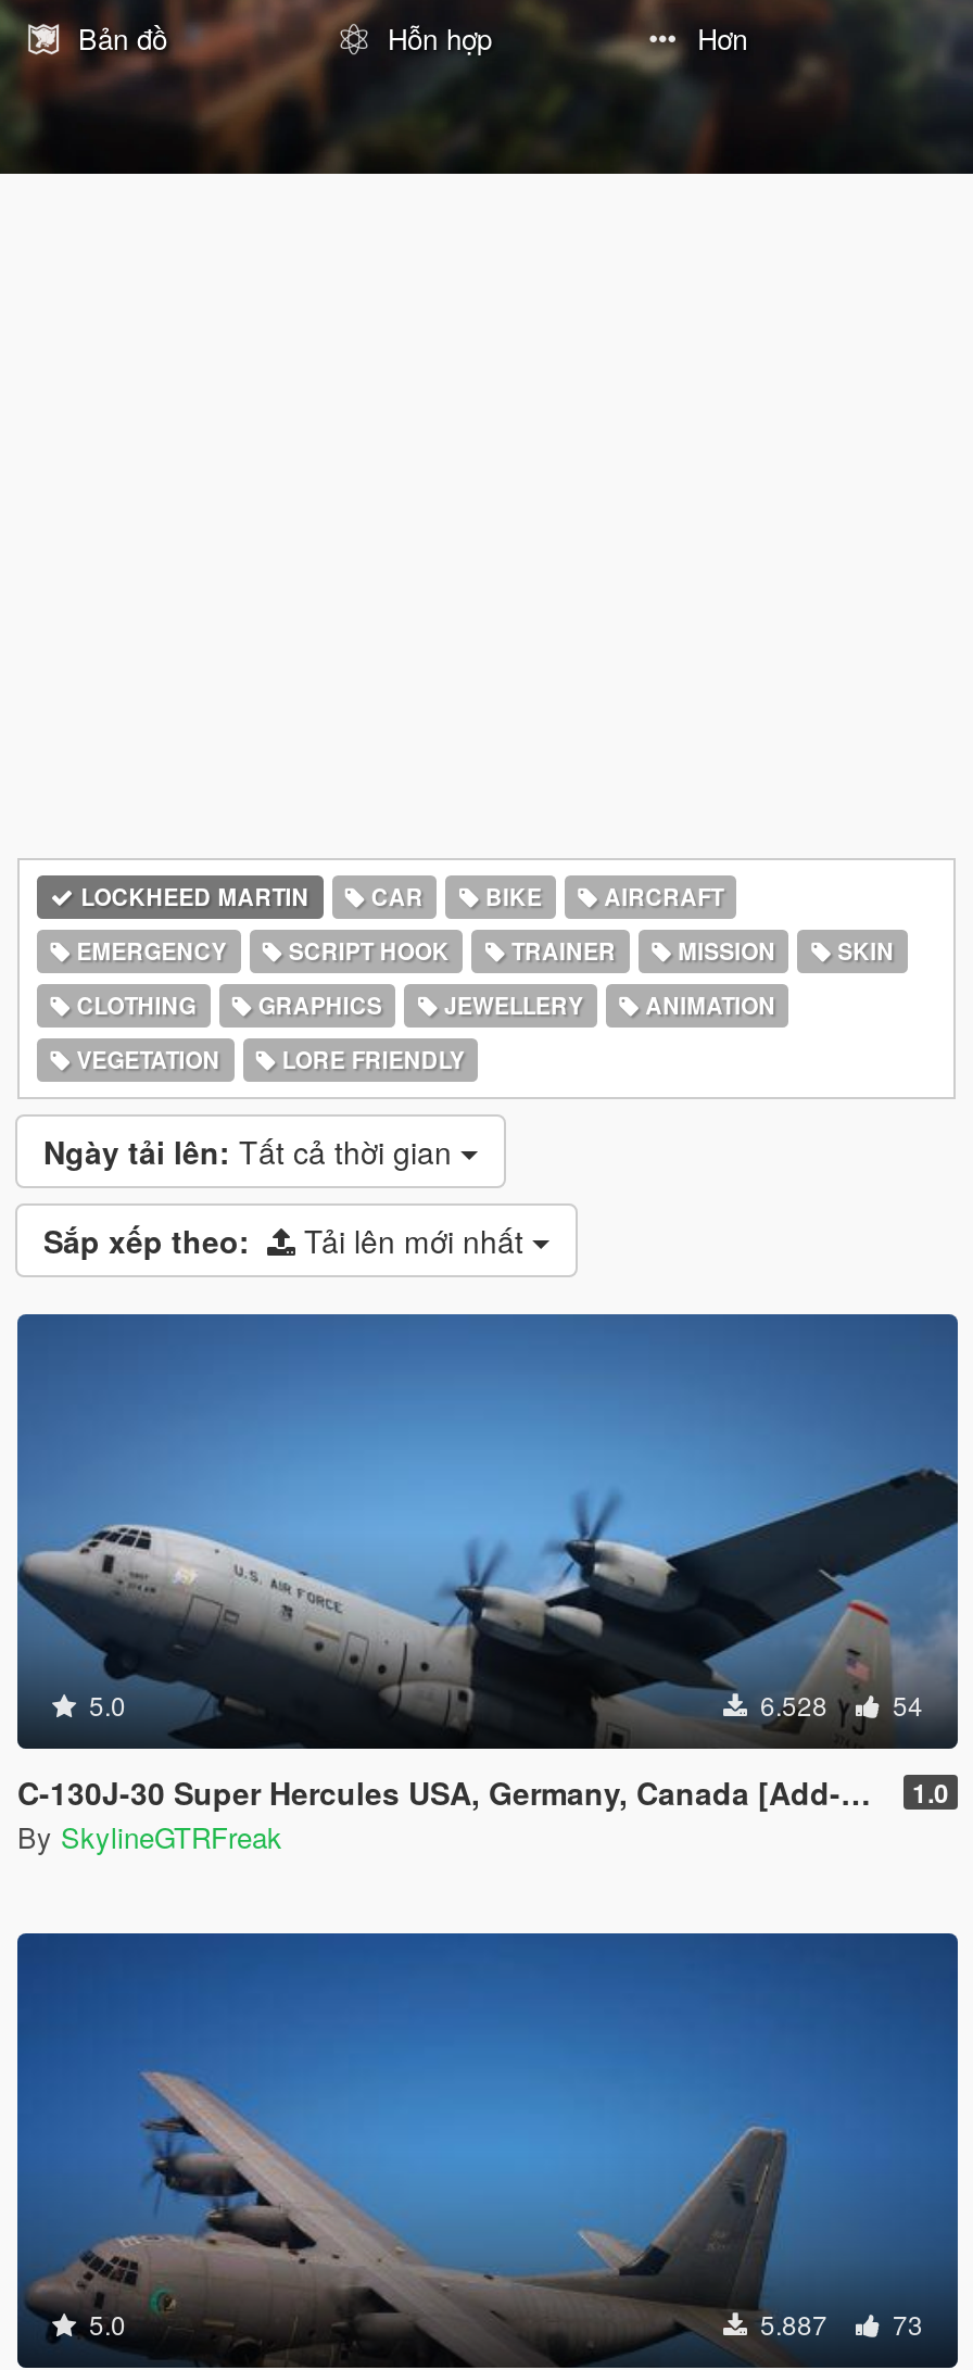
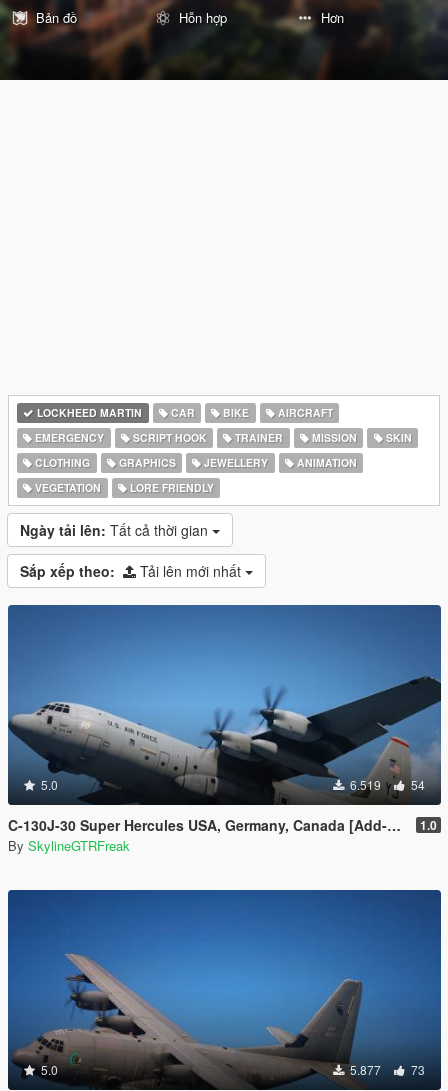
[754,1686,923,1723] 6.528 54 -> [347,776,425,793] 6.519 54
[754,2305,923,2342] 5.887 73 -> [347,1061,425,1078] 5.877 73

